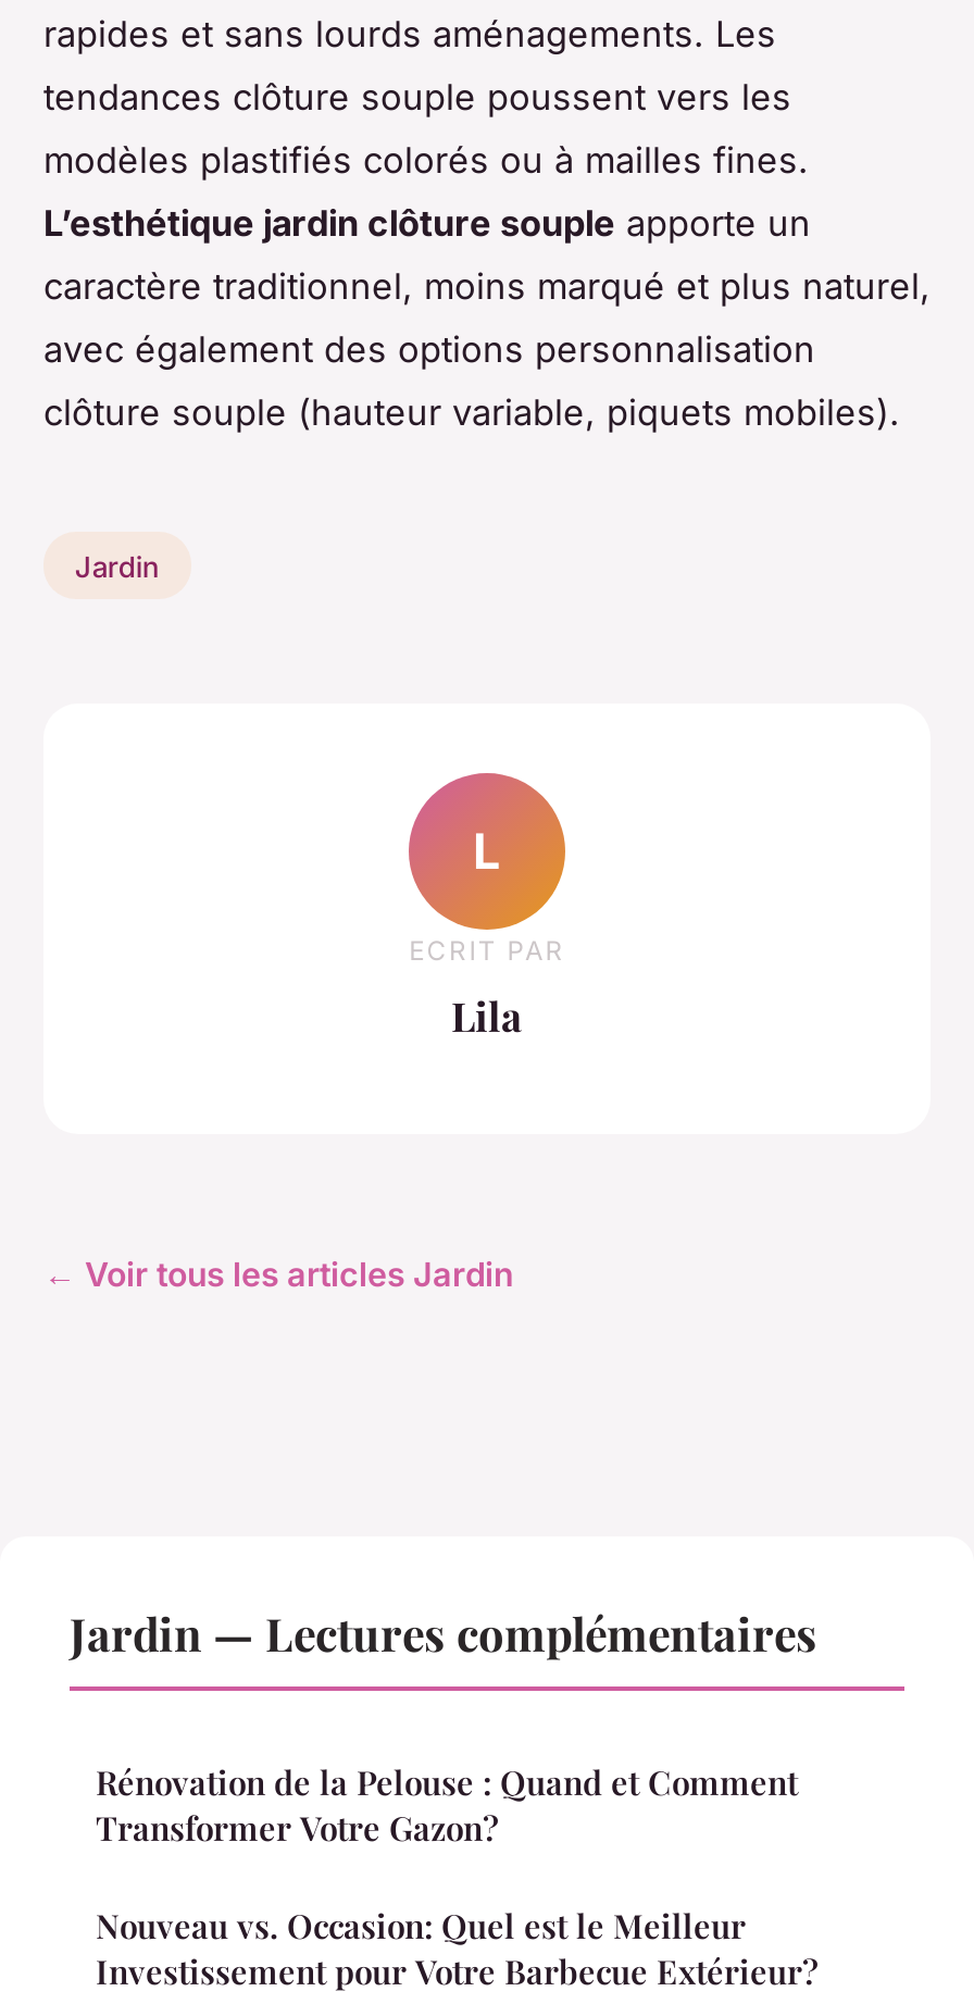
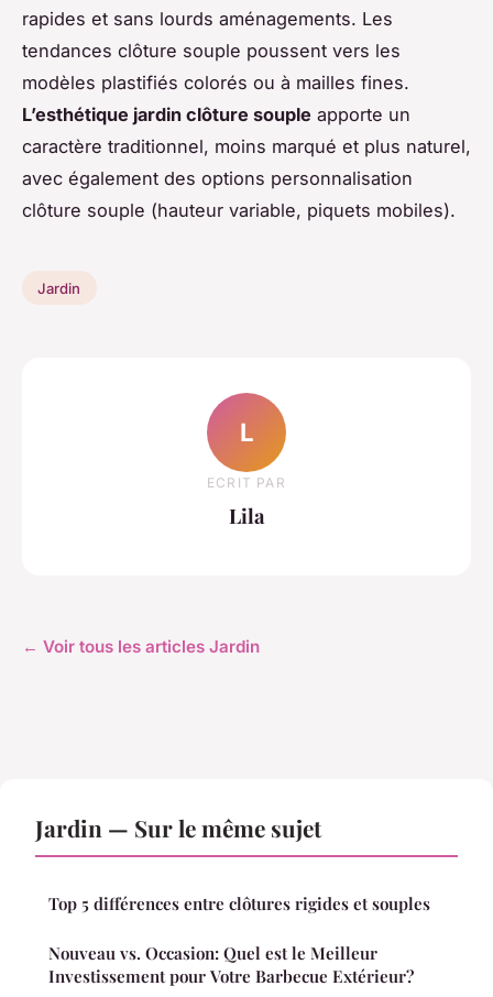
[70,1601,817,1662] Jardin — Lectures complémentaires -> [35,812,321,843] Jardin — Sur le même sujet
[96,1760,798,1849] Rénovation de la Pelouse : Quand et Comment | Transformer Votre Gazon? -> [48,892,430,914] Top 5 différences entre clôtures rigides et souples

